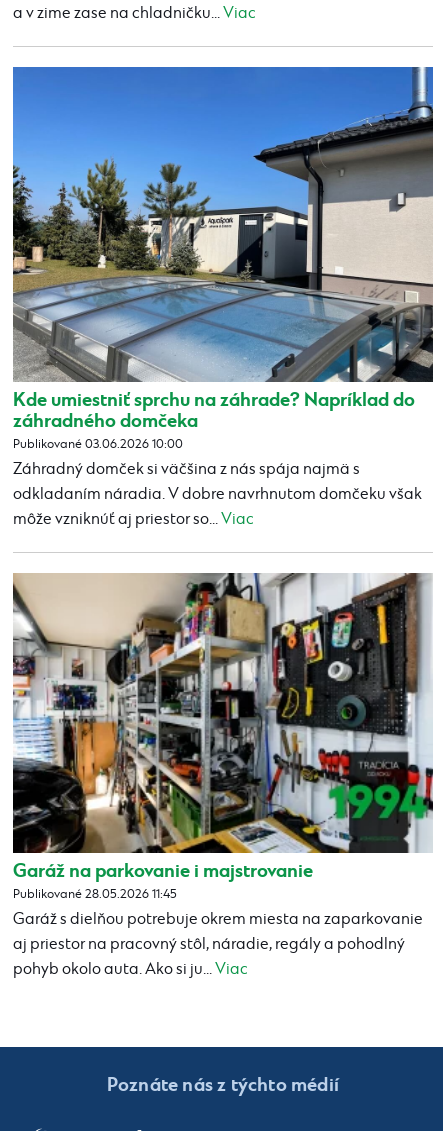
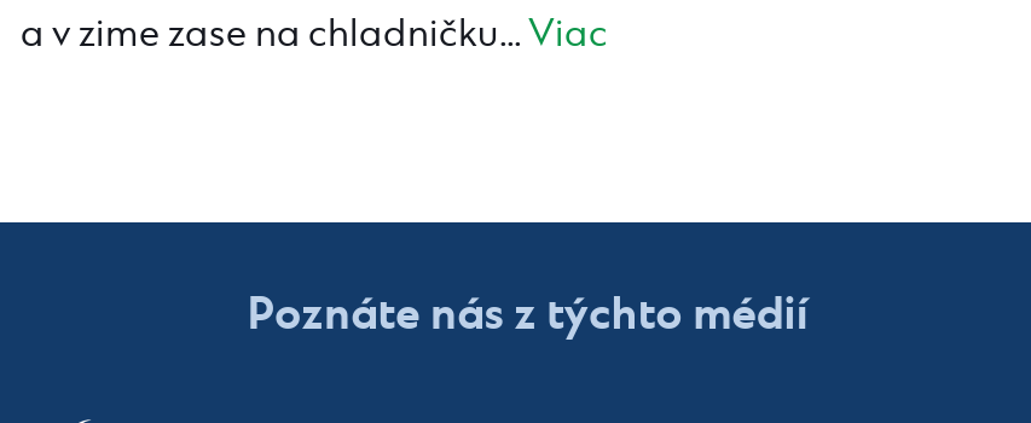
[12,66,434,529] [image] | Kde umiestniť sprchu na záhrade? Napríklad do | záhradného domčeka | Publikované 03.06.2026 10:00 | Záhradný domček si väčšina z nás spája najmä s | odkladaním náradia. V dobre navrhnutom domčeku však | môže vzniknúť aj priestor so... Viac -> none
[12,572,434,979] [image] | Garáž na parkovanie i majstrovanie | Publikované 28.05.2026 11:45 | Garáž s dielňou potrebuje okrem miesta na zaparkovanie | aj priestor na pracovný stôl, náradie, regály a pohodlný | pohyb okolo auta. Ako si ju... Viac -> none

